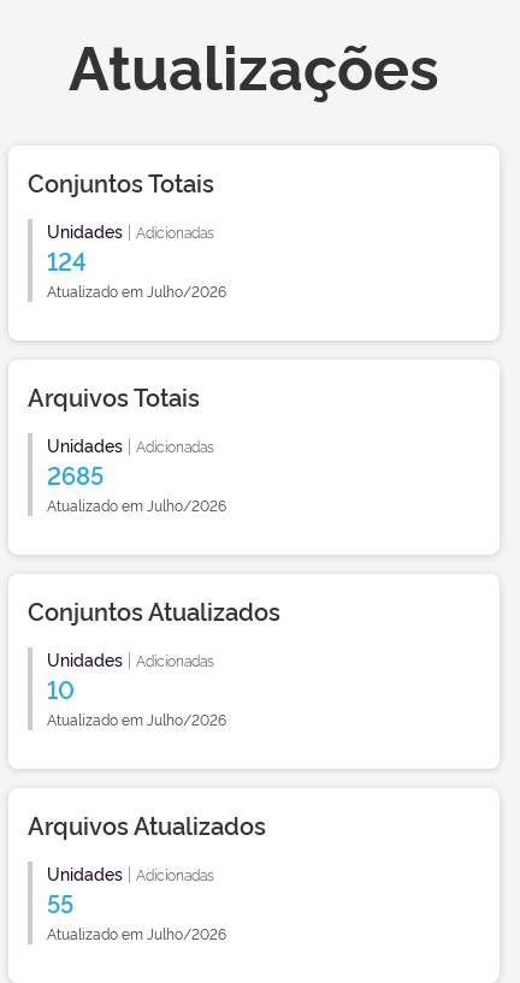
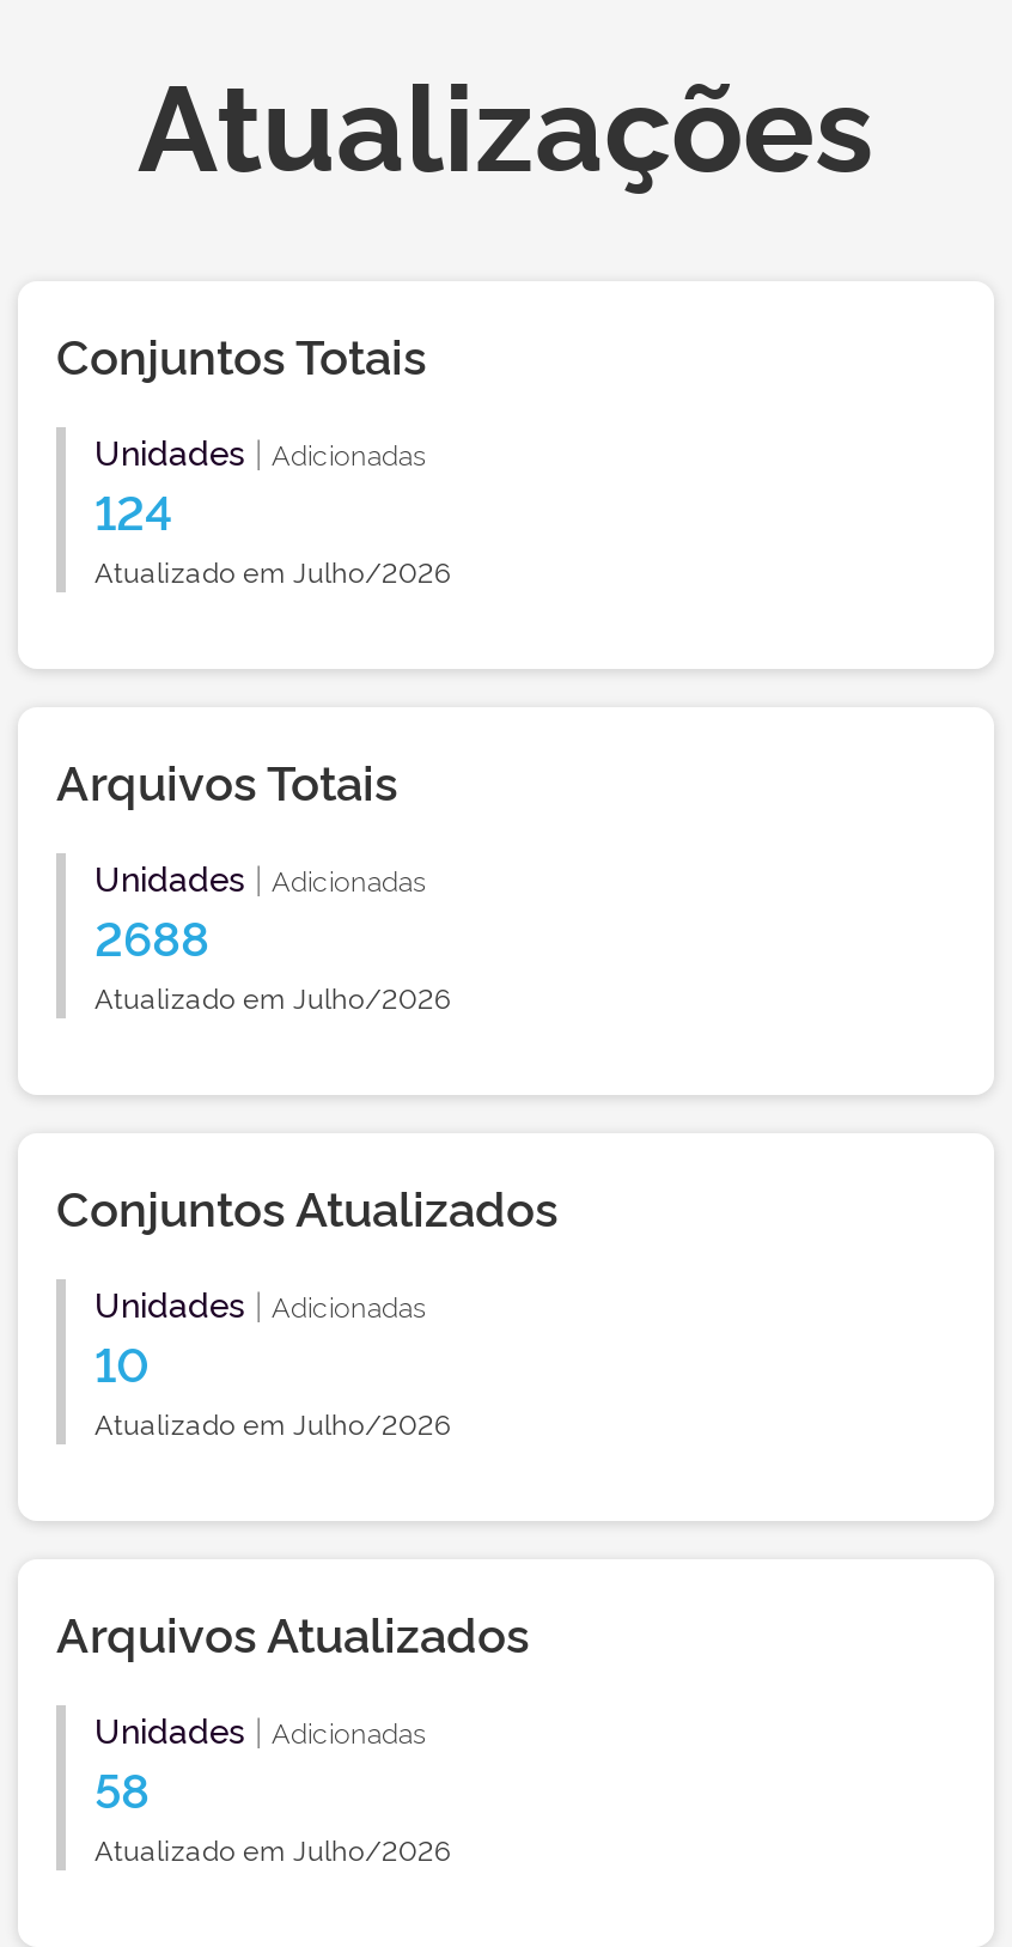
[47,457,104,490] 2685 -> [95,900,209,967] 2688
[47,885,73,919] 55 -> [95,1752,150,1819] 58

